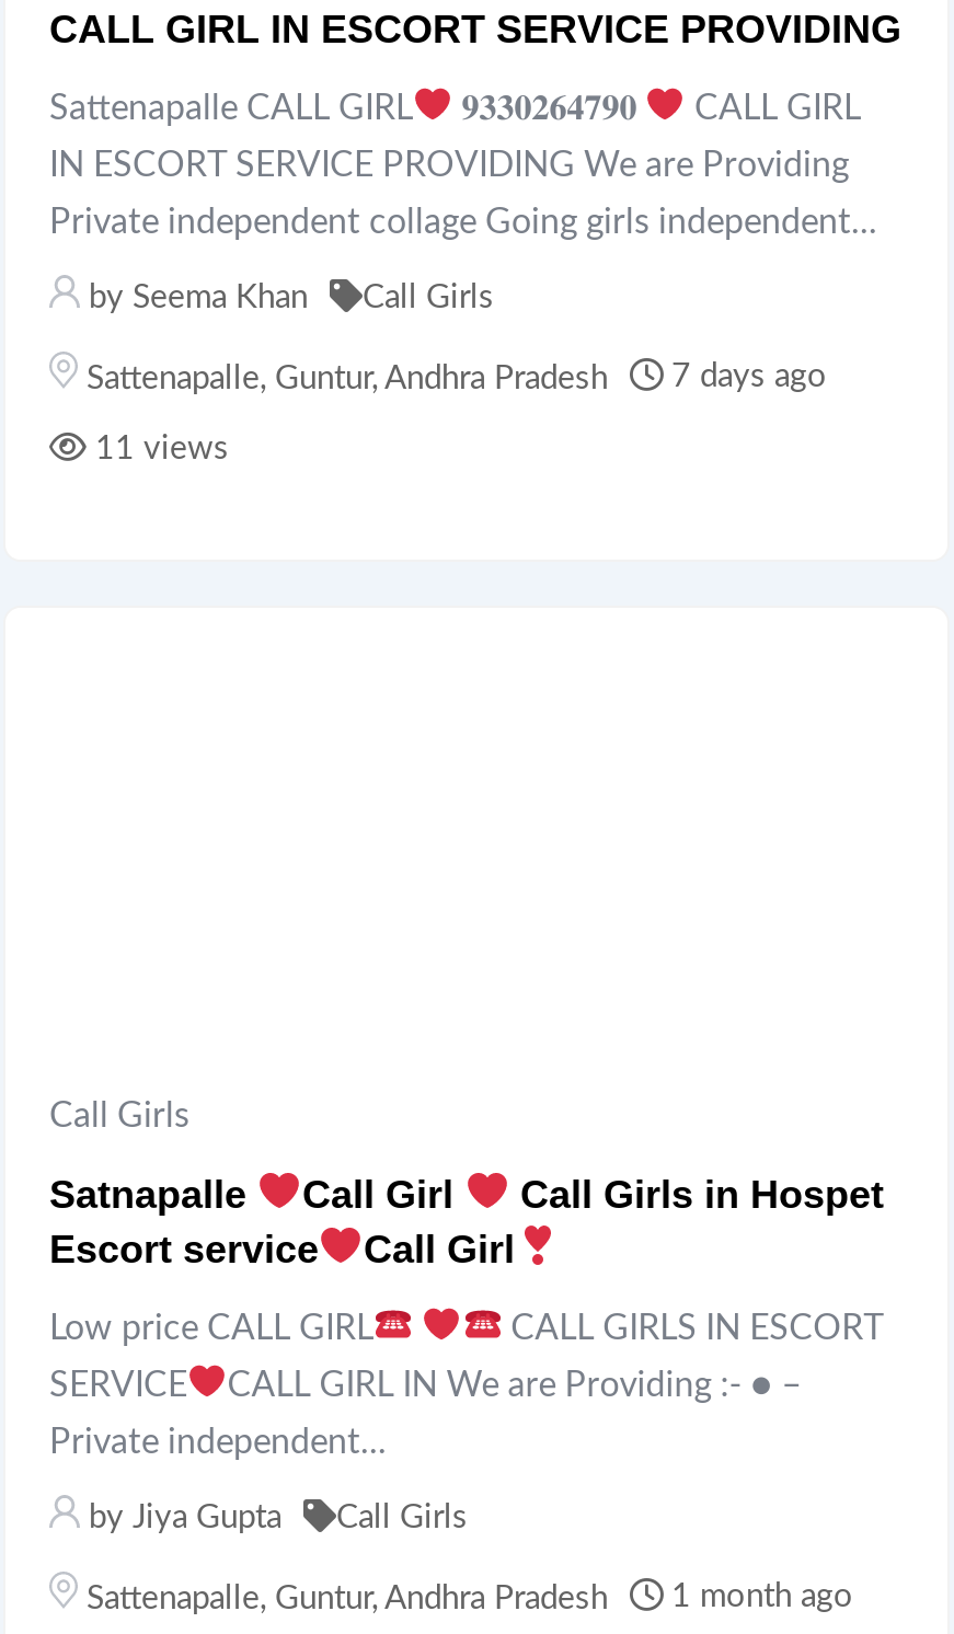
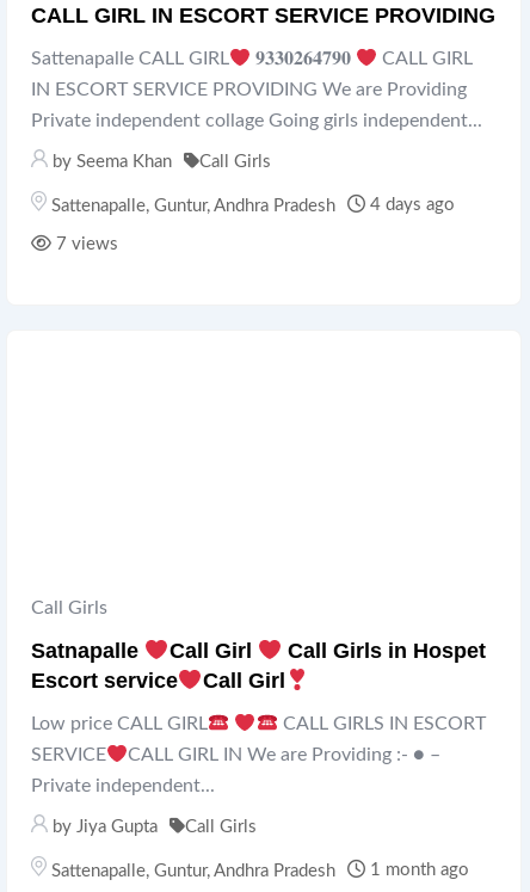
[87,359,827,394] Sattenapalle, Guntur, Andhra Pradesh 7 days ago -> [51,196,455,215] Sattenapalle, Guntur, Andhra Pradesh 4 days ago
[87,431,229,464] 11 views -> [51,235,118,253] 7 views

